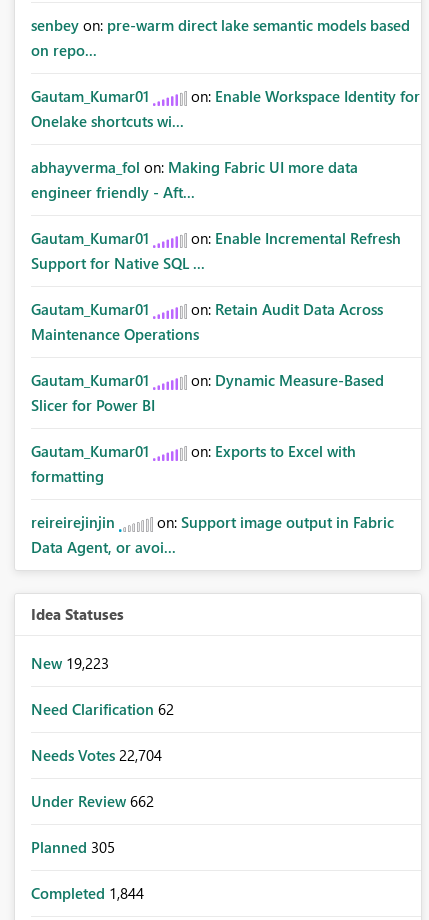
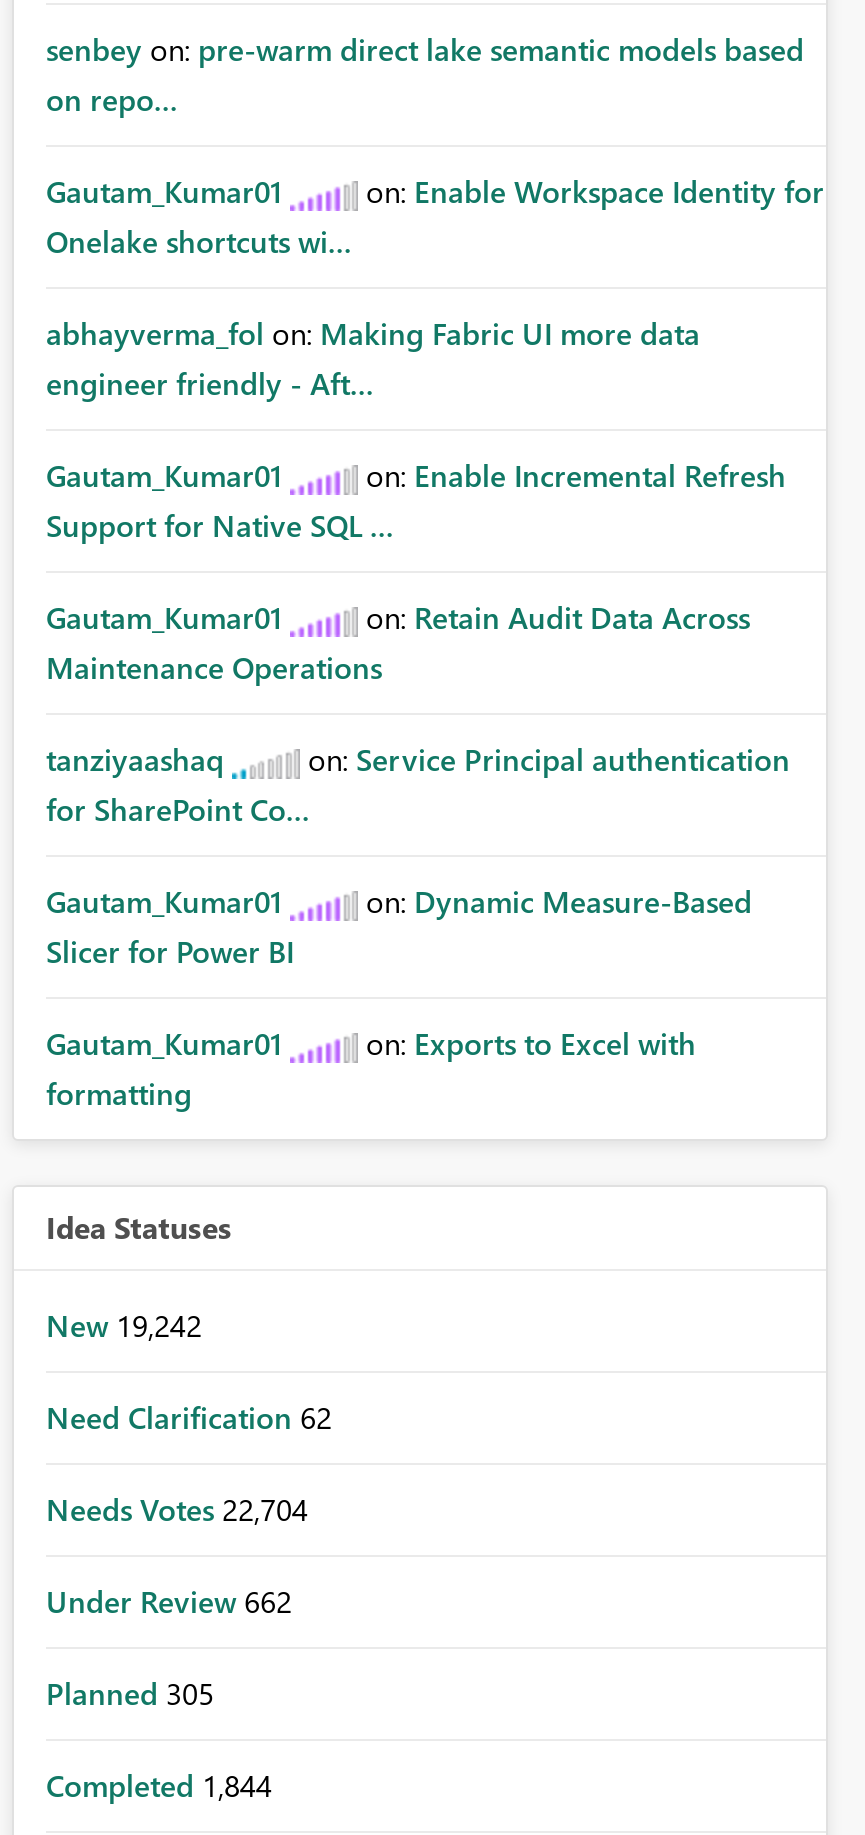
none -> [46,739,790,829] tanziyaashaq | on: Service Principal authentication | for SharePoint Co...
moved [31,370,384,486] -> [46,881,752,1113]: Gautam_Kumar01 | on: Dynamic Measure-Based | Slicer for Power BI | Gautam_Kumar01 | on: Exports to Excel with | formatting
[31,512,394,557] reireirejinjin | on: Support image output in Fabric | Data Agent, or avoi... -> none
[31,653,109,673] New 19,223 -> [46,1305,202,1345] New 19,242

